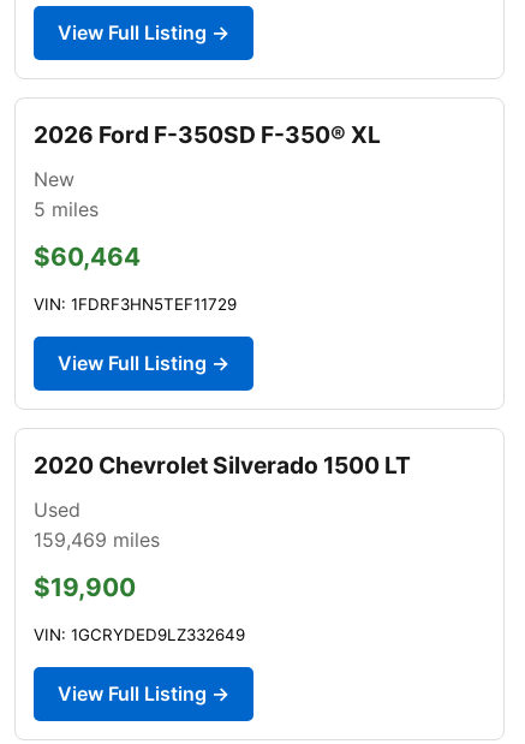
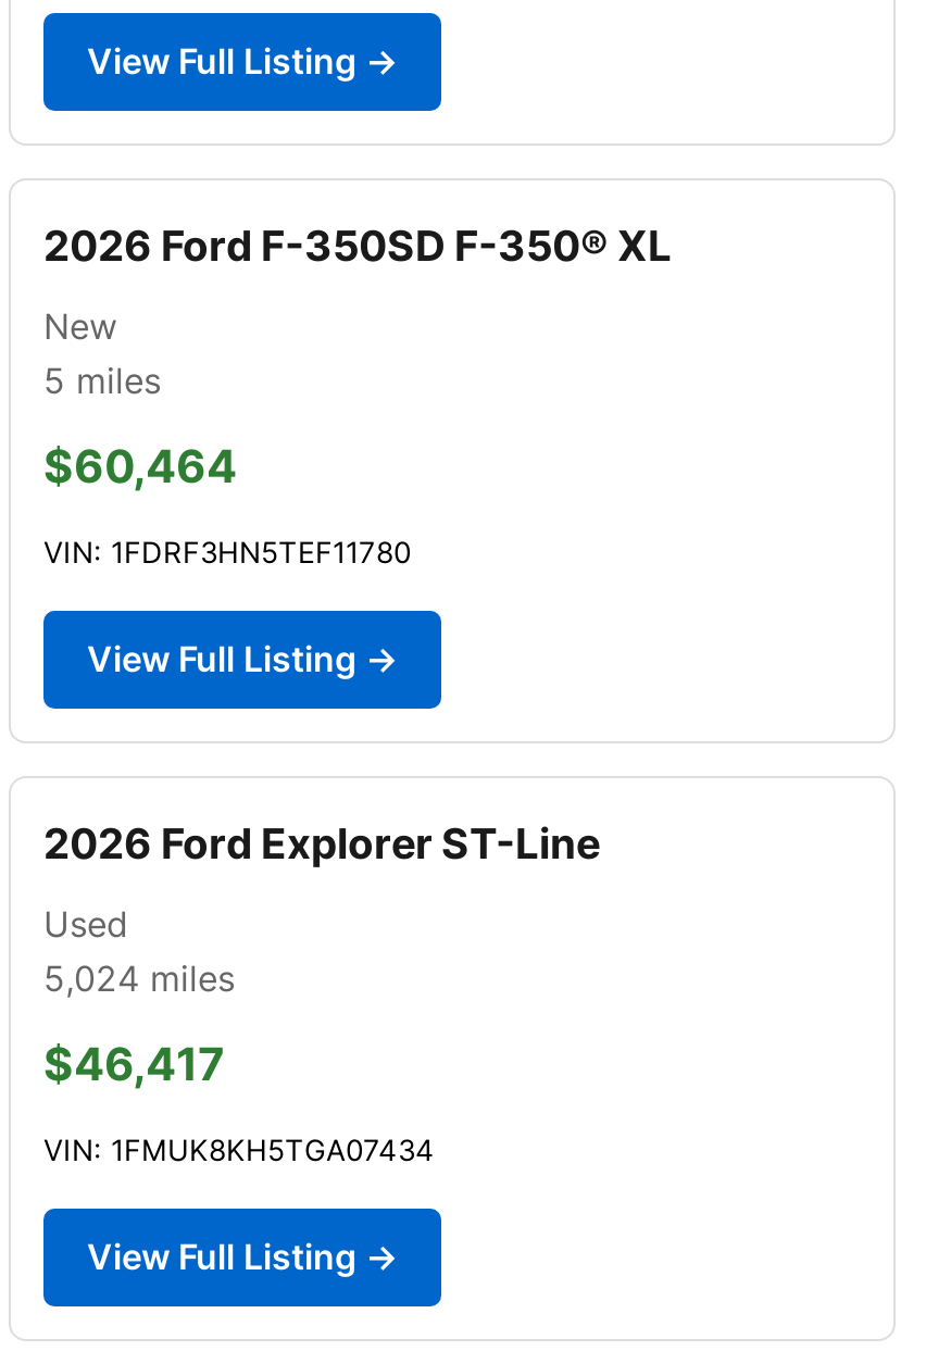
[34,294,237,314] VIN: 1FDRF3HN5TEF11729 -> [43,535,411,569] VIN: 1FDRF3HN5TEF11780
[34,451,411,479] 2020 Chevrolet Silverado 1500 LT -> [43,817,600,869] 2026 Ford Explorer ST-Line
[34,528,160,552] 159,469 miles -> [43,956,235,1000] 5,024 miles
[34,572,136,602] $19,900 -> [43,1037,224,1091] $46,417
[34,625,245,644] VIN: 1GCRYDED9LZ332649 -> [43,1132,435,1167] VIN: 1FMUK8KH5TGA07434

